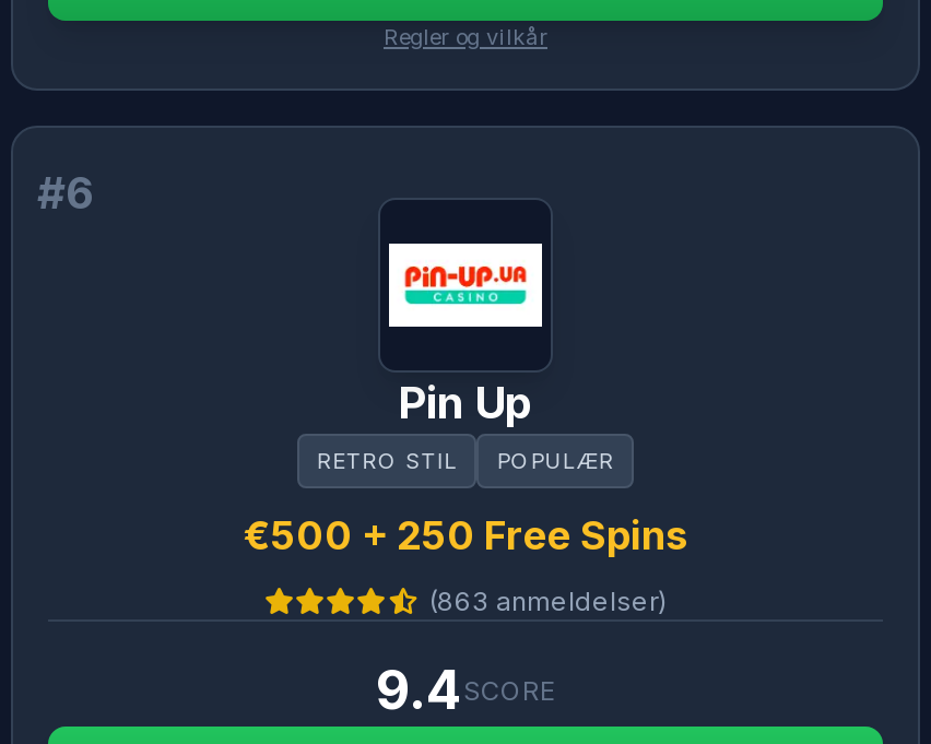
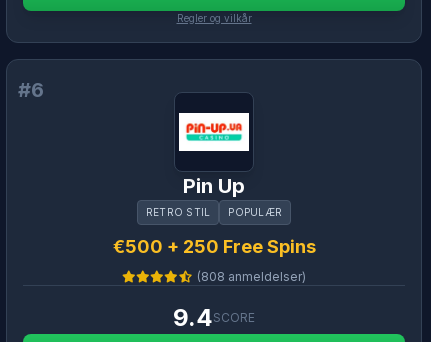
[428,584,667,617] (863 anmeldelser) -> [197,269,306,284] (808 anmeldelser)

